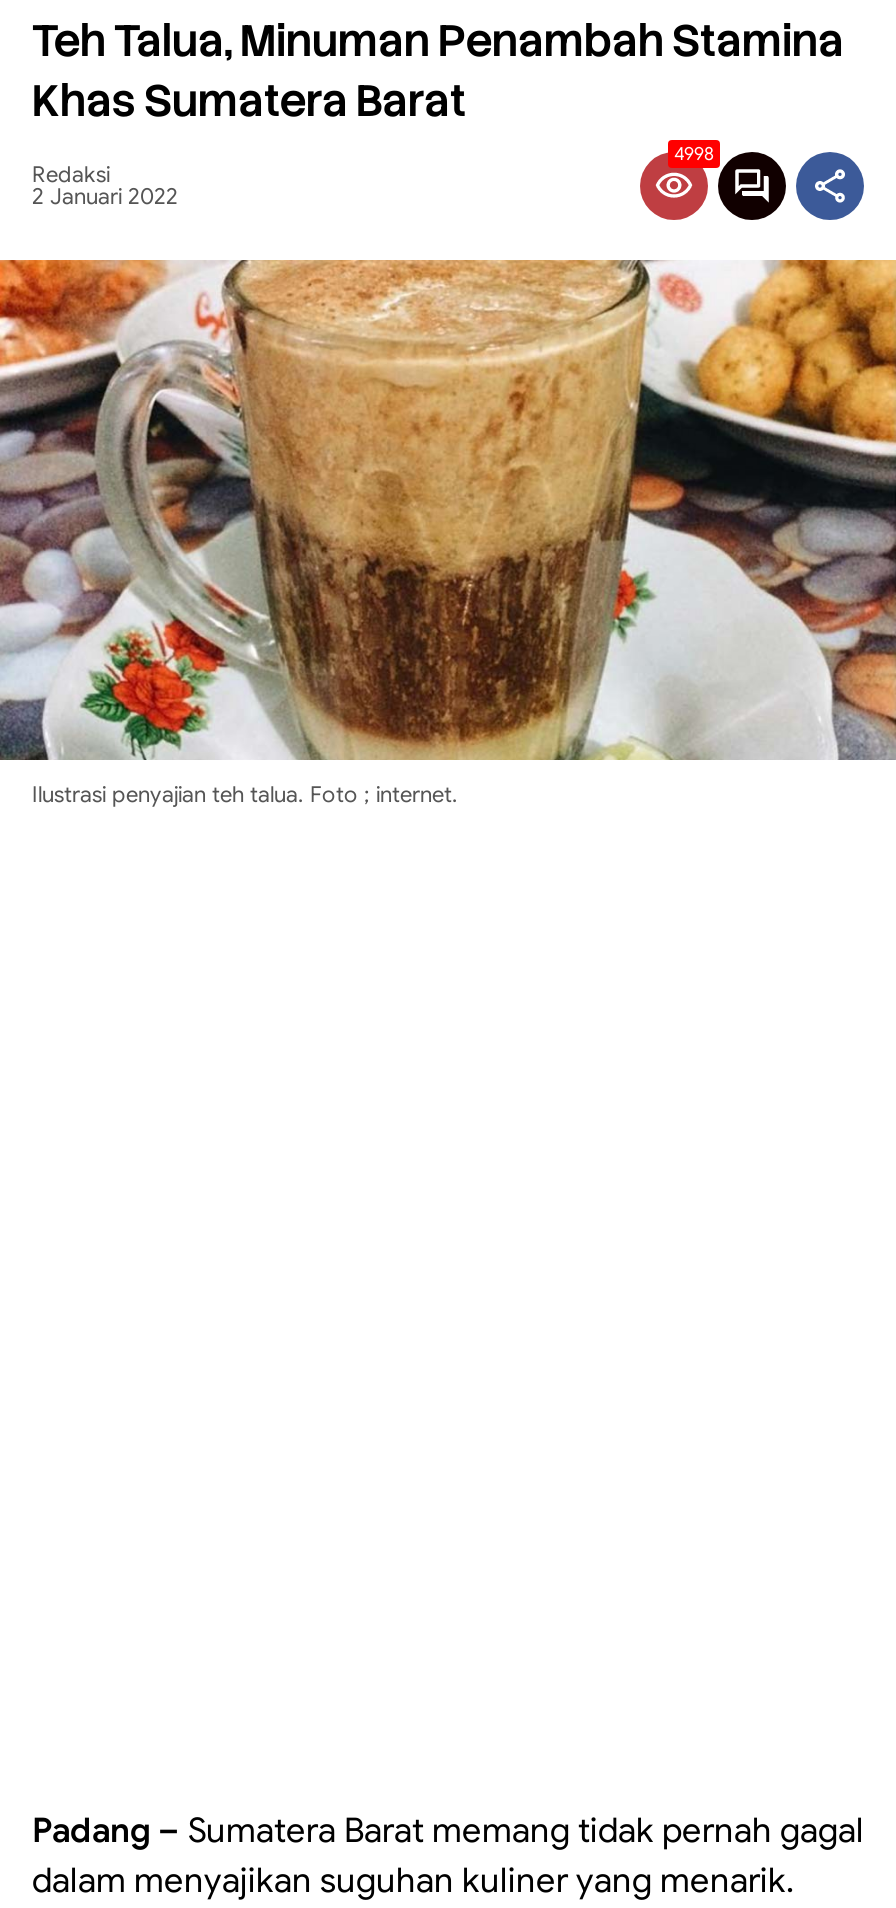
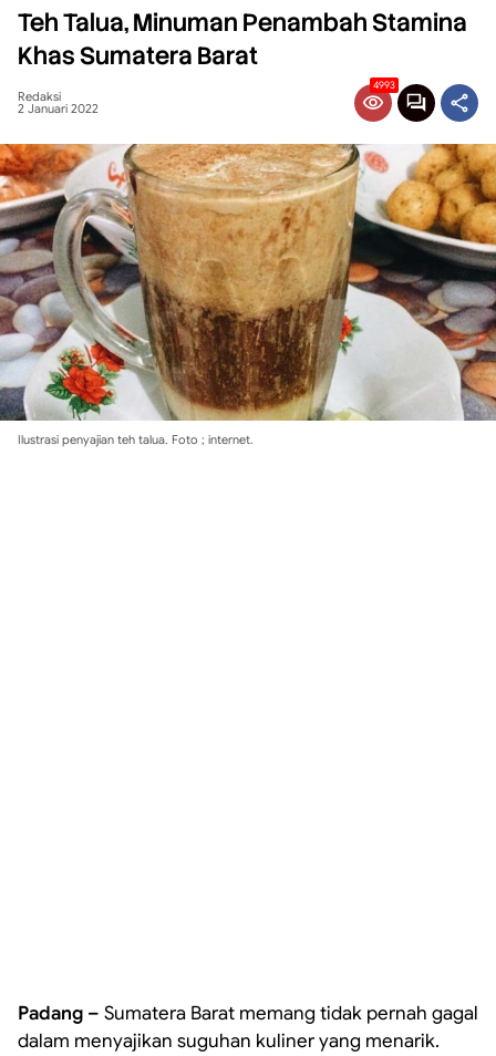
[674,142,714,166] 4998 -> [373,79,395,92] 4993

